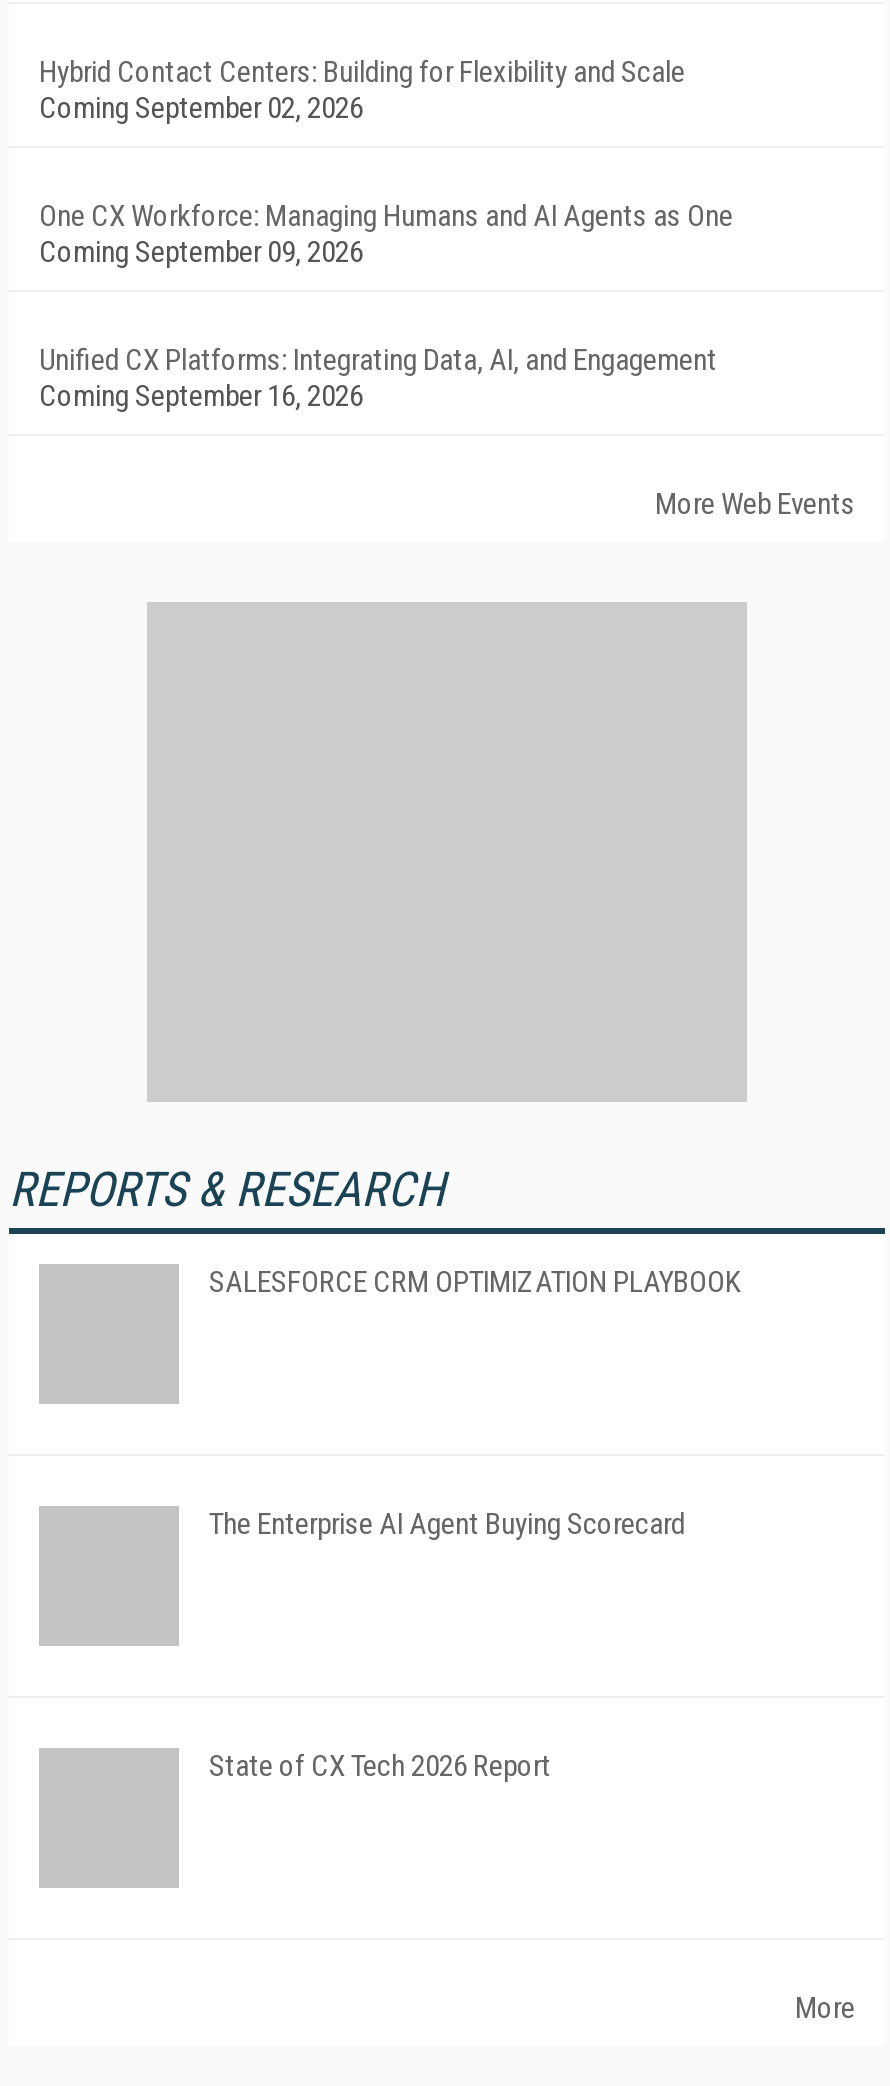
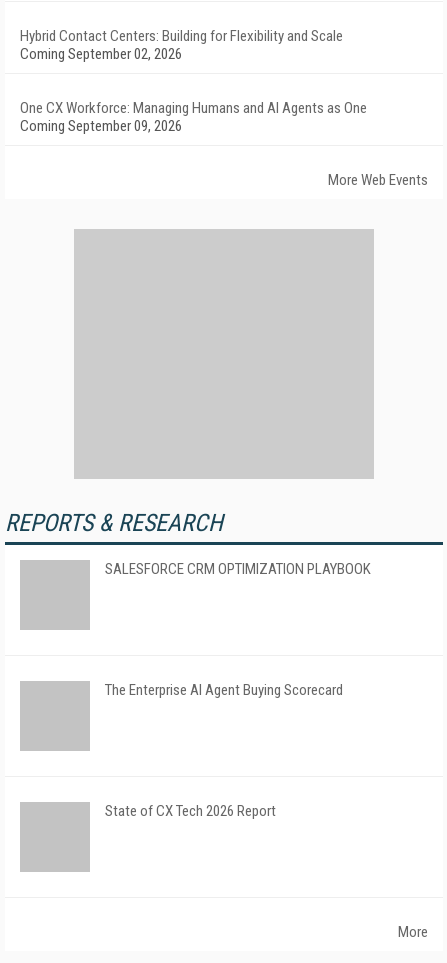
[39,342,717,414] Unified CX Platforms: Integrating Data, AI, and Engagement | Coming September 16, 2026 -> none

